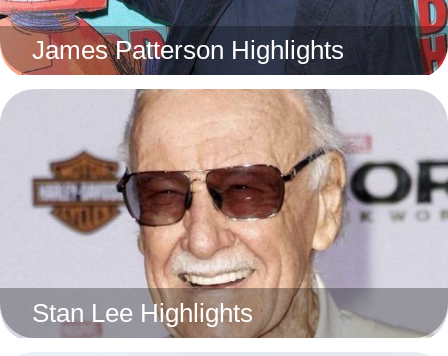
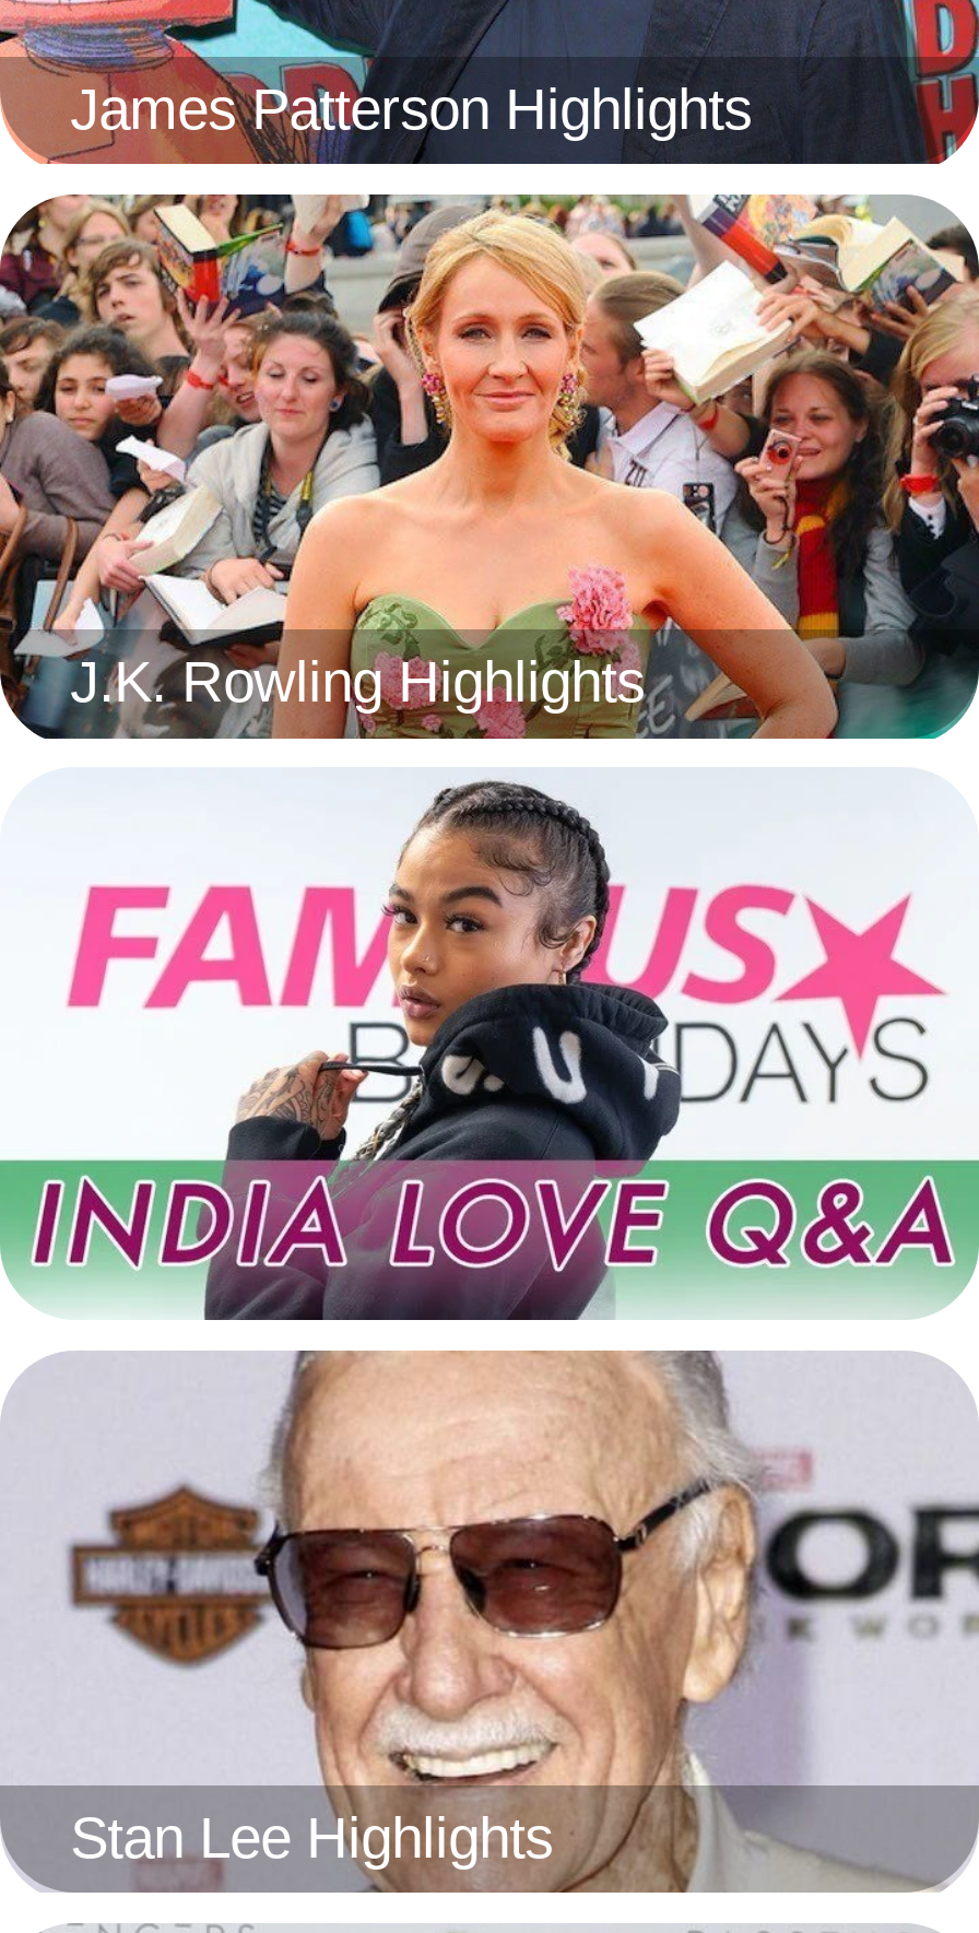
none -> [7,192,972,741] [image] | J.K. Rowling Highlights
none -> [7,778,972,1320] [image]

